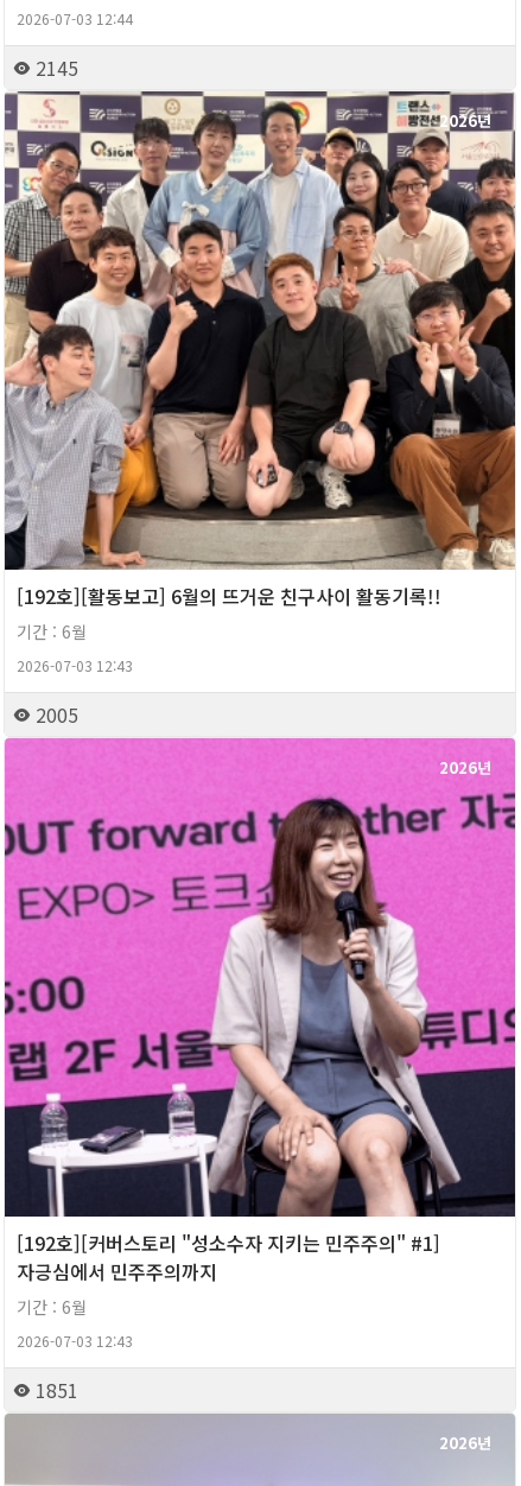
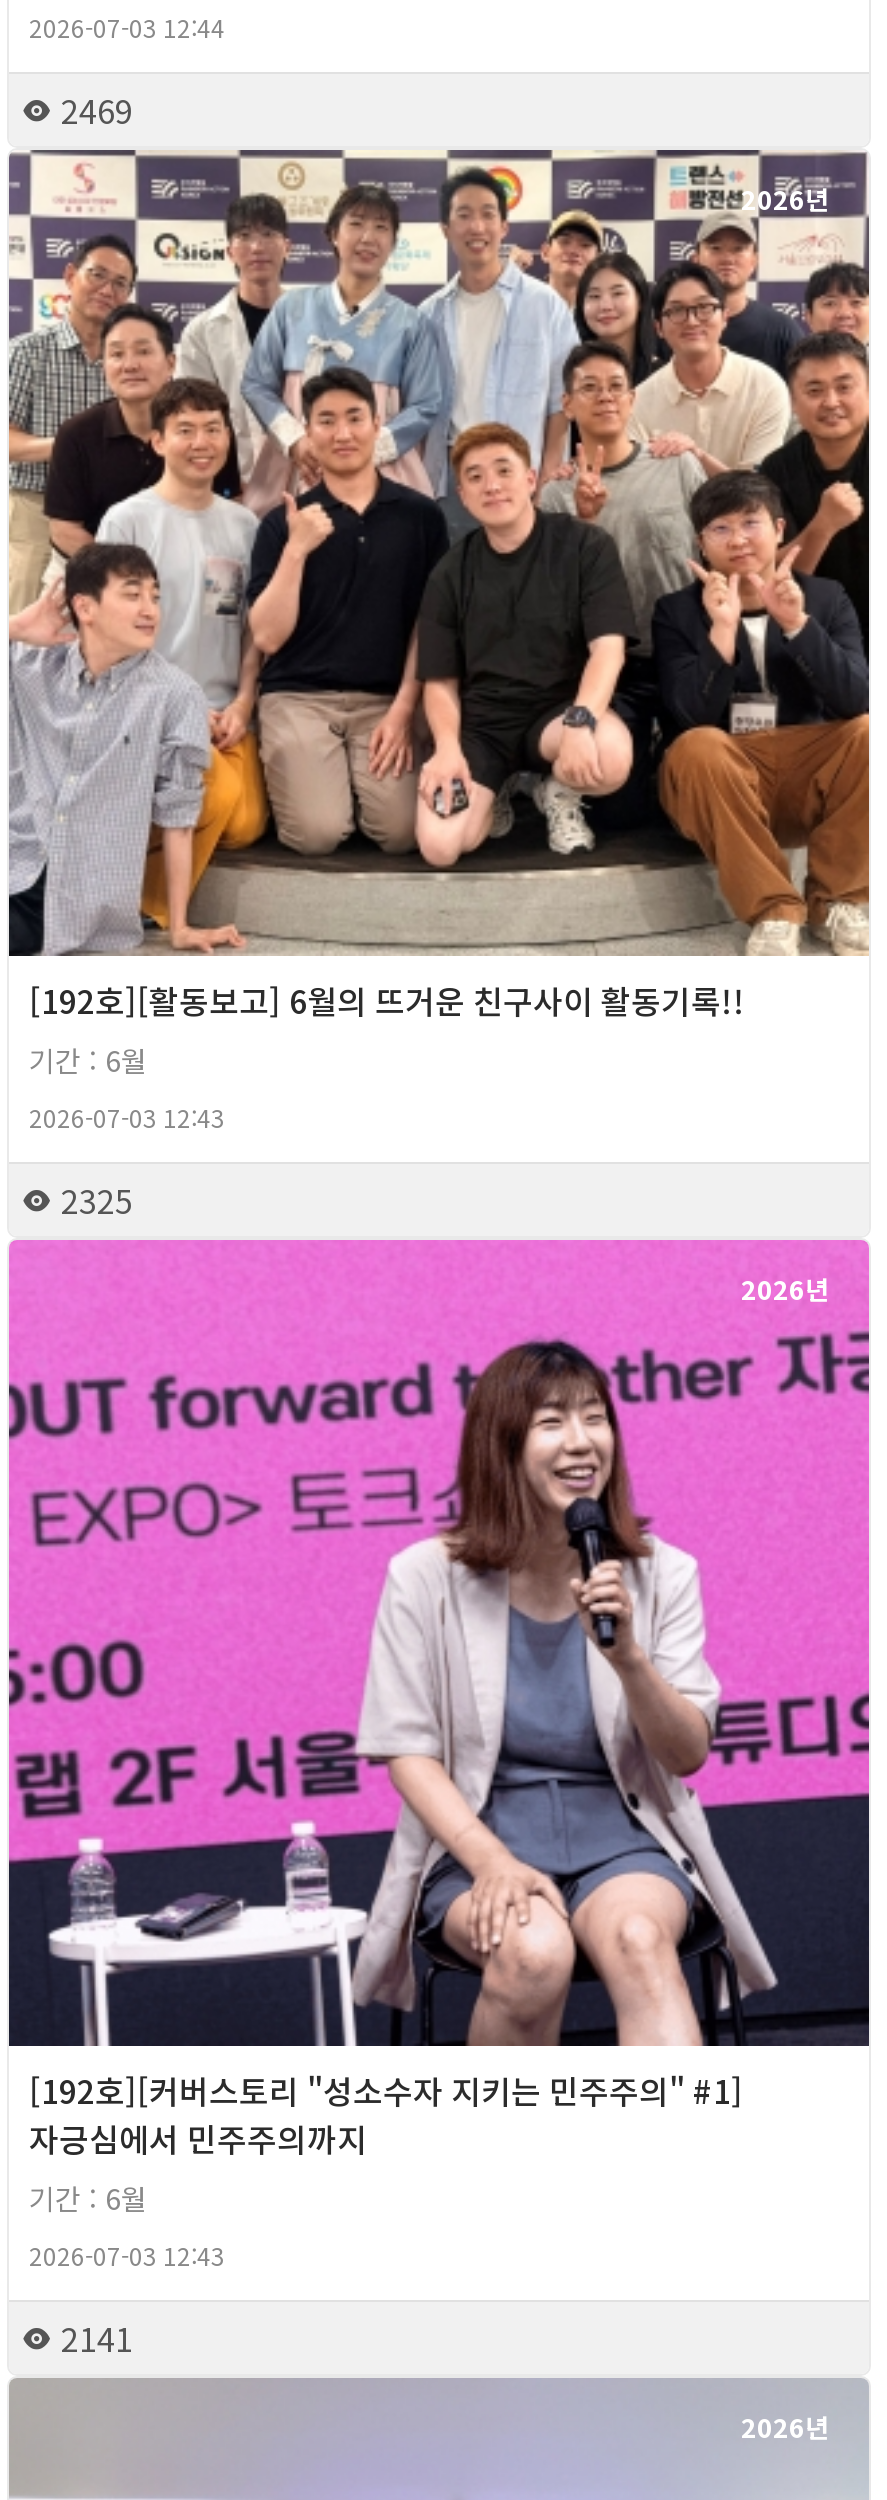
[31,53,78,82] 2145 -> [53,86,133,134] 2469
[31,700,78,729] 2005 -> [53,1176,133,1224] 2325
[31,1375,78,1404] 1851 -> [53,2314,133,2362] 2141

